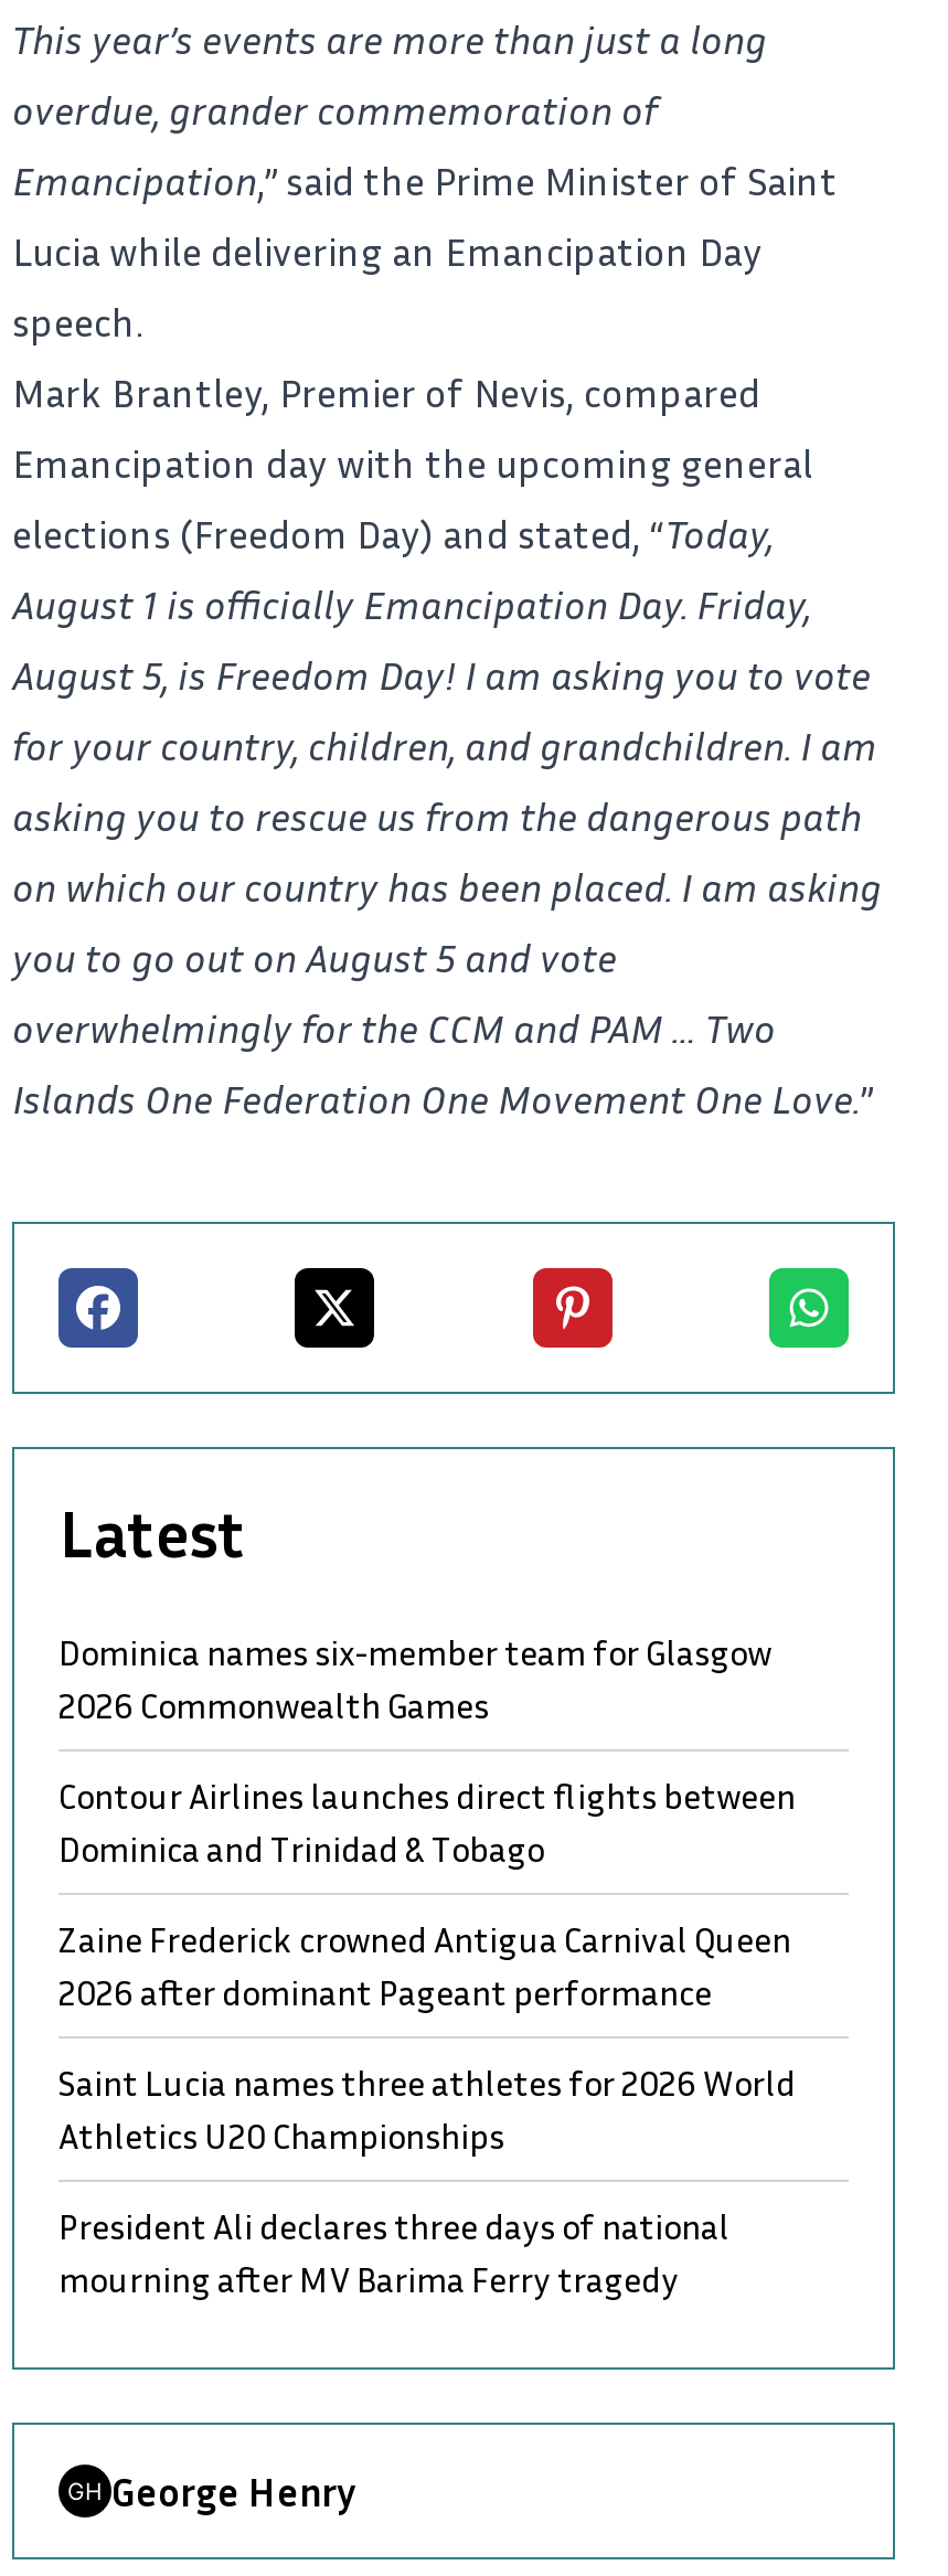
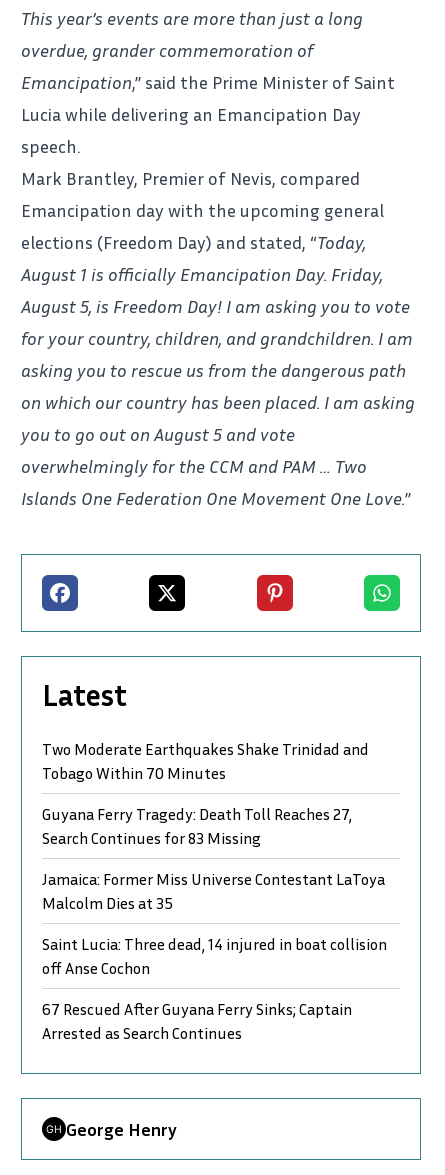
[58,1630,771,1727] Dominica names six-member team for Glasgow | 2026 Commonwealth Games -> [42,739,369,783] Two Moderate Earthquakes Shake Trinidad and | Tobago Within 70 Minutes
[58,1773,796,1870] Contour Airlines launches direct flights between | Dominica and Trinidad & Tobago -> [42,804,352,848] Guyana Ferry Tragedy: Death Toll Reaches 27, | Search Continues for 83 Missing
[58,1917,791,2014] Zaine Frederick crowned Antigua Carnival Queen | 2026 after dominant Pageant performance -> [42,869,385,913] Jamaica: Former Miss Universe Contestant LaToya | Malcolm Dies at 35
[58,2060,796,2157] Saint Lucia names three athletes for 2026 World | Athletics U20 Championships -> [42,934,387,978] Saint Lucia: Three dead, 14 injured in boat collision | off Anse Cochon
[58,2204,729,2301] President Ali declares three days of national | mourning after MV Barima Ferry tragedy -> [42,999,352,1043] 67 Rescued After Guyana Ferry Sinks; Captain | Arrested as Search Continues

